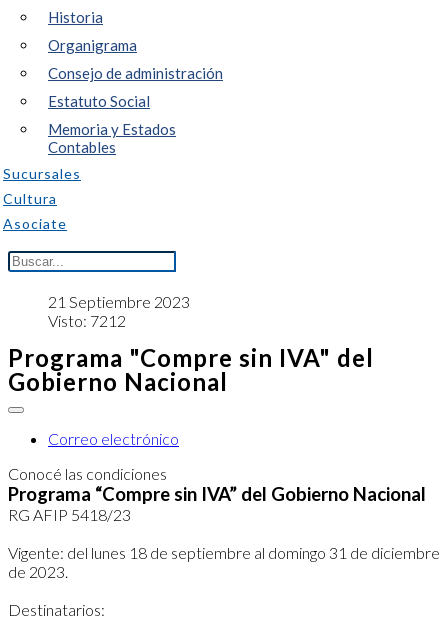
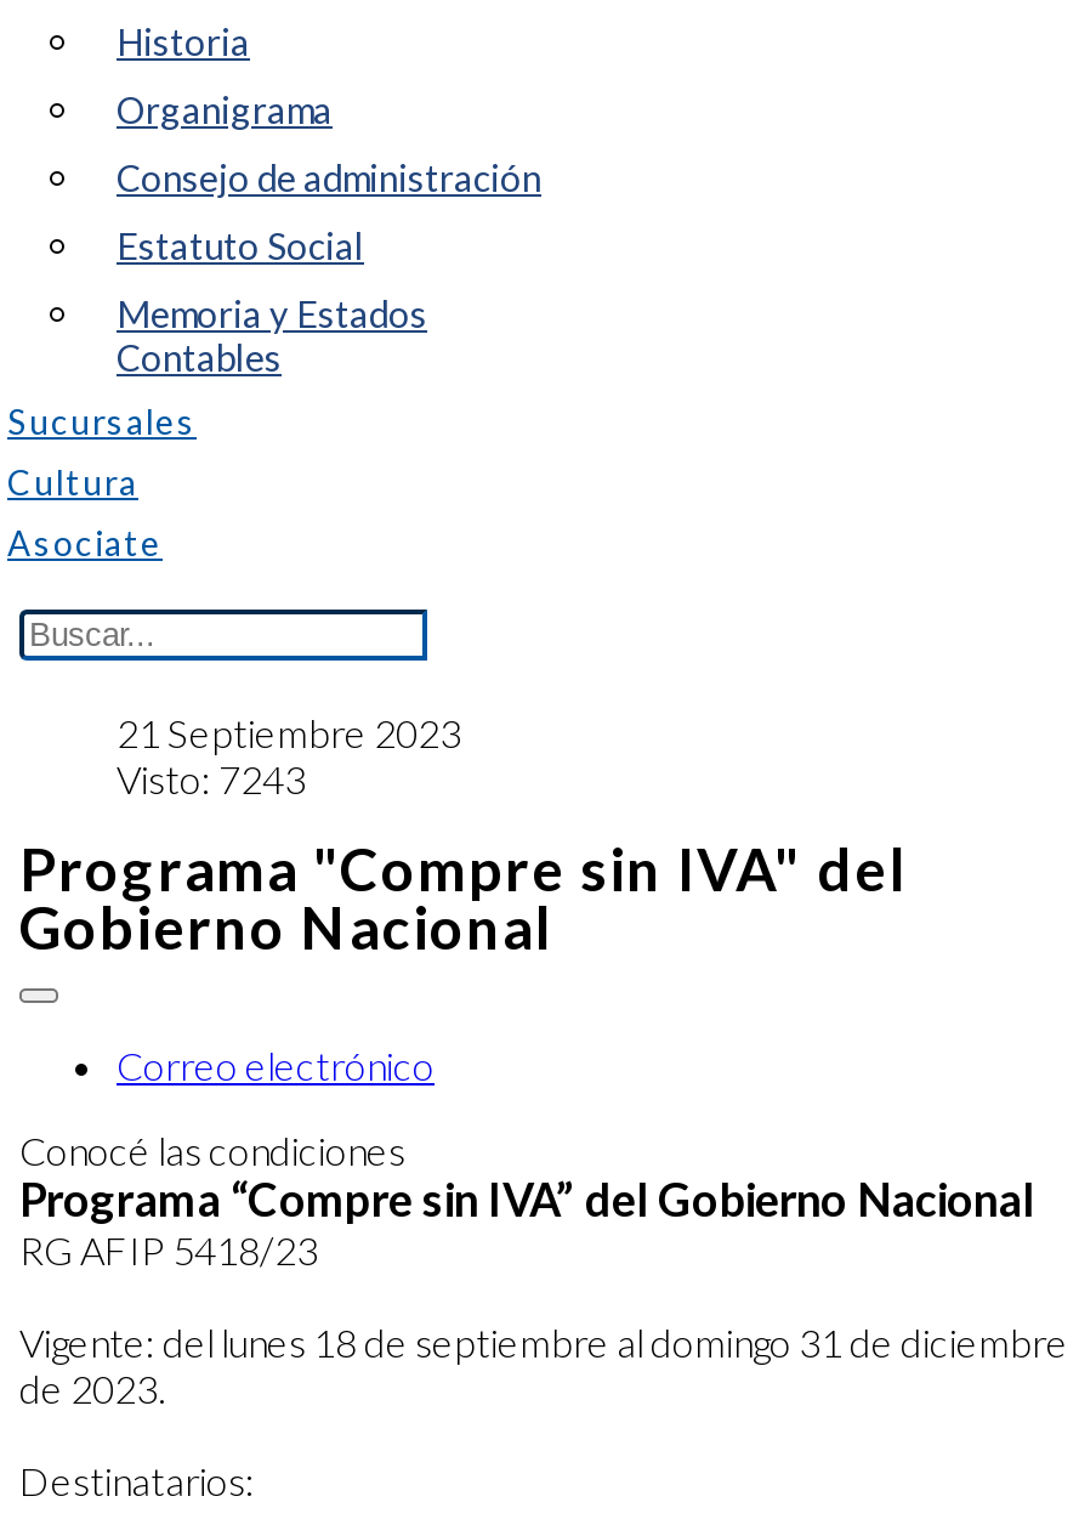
[48,311,126,330] Visto: 7212 -> [117,755,306,801] Visto: 7243

